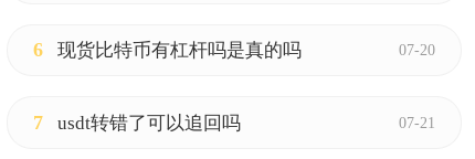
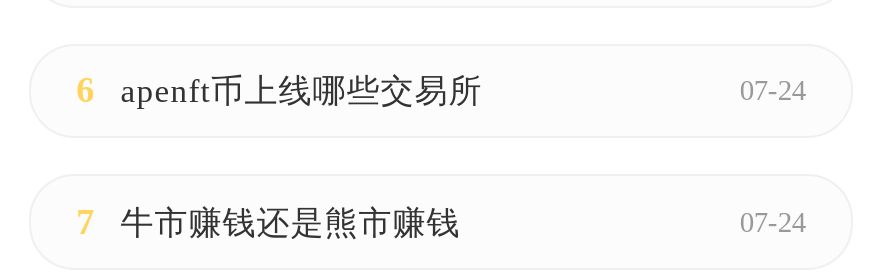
[57,40,436,61] 现货比特币有杠杆吗是真的吗 | 07-20 -> [120,72,806,110] apenft币上线哪些交易所 | 07-24
[57,112,436,133] usdt转错了可以追回吗 | 07-21 -> [120,203,806,241] 牛市赚钱还是熊市赚钱 | 07-24

